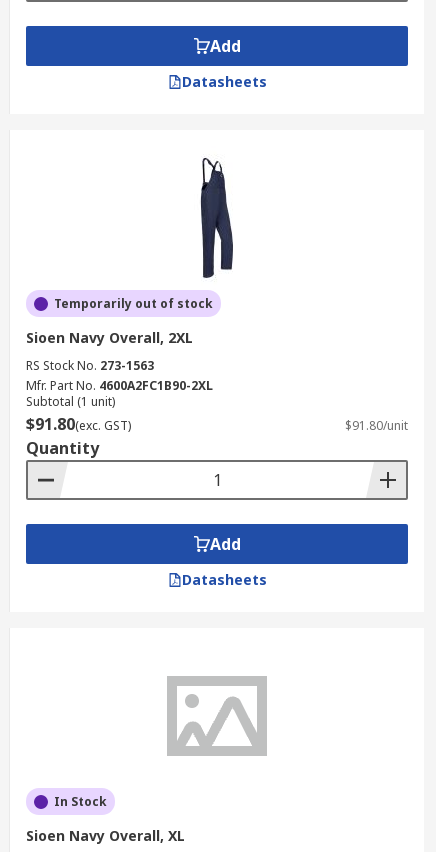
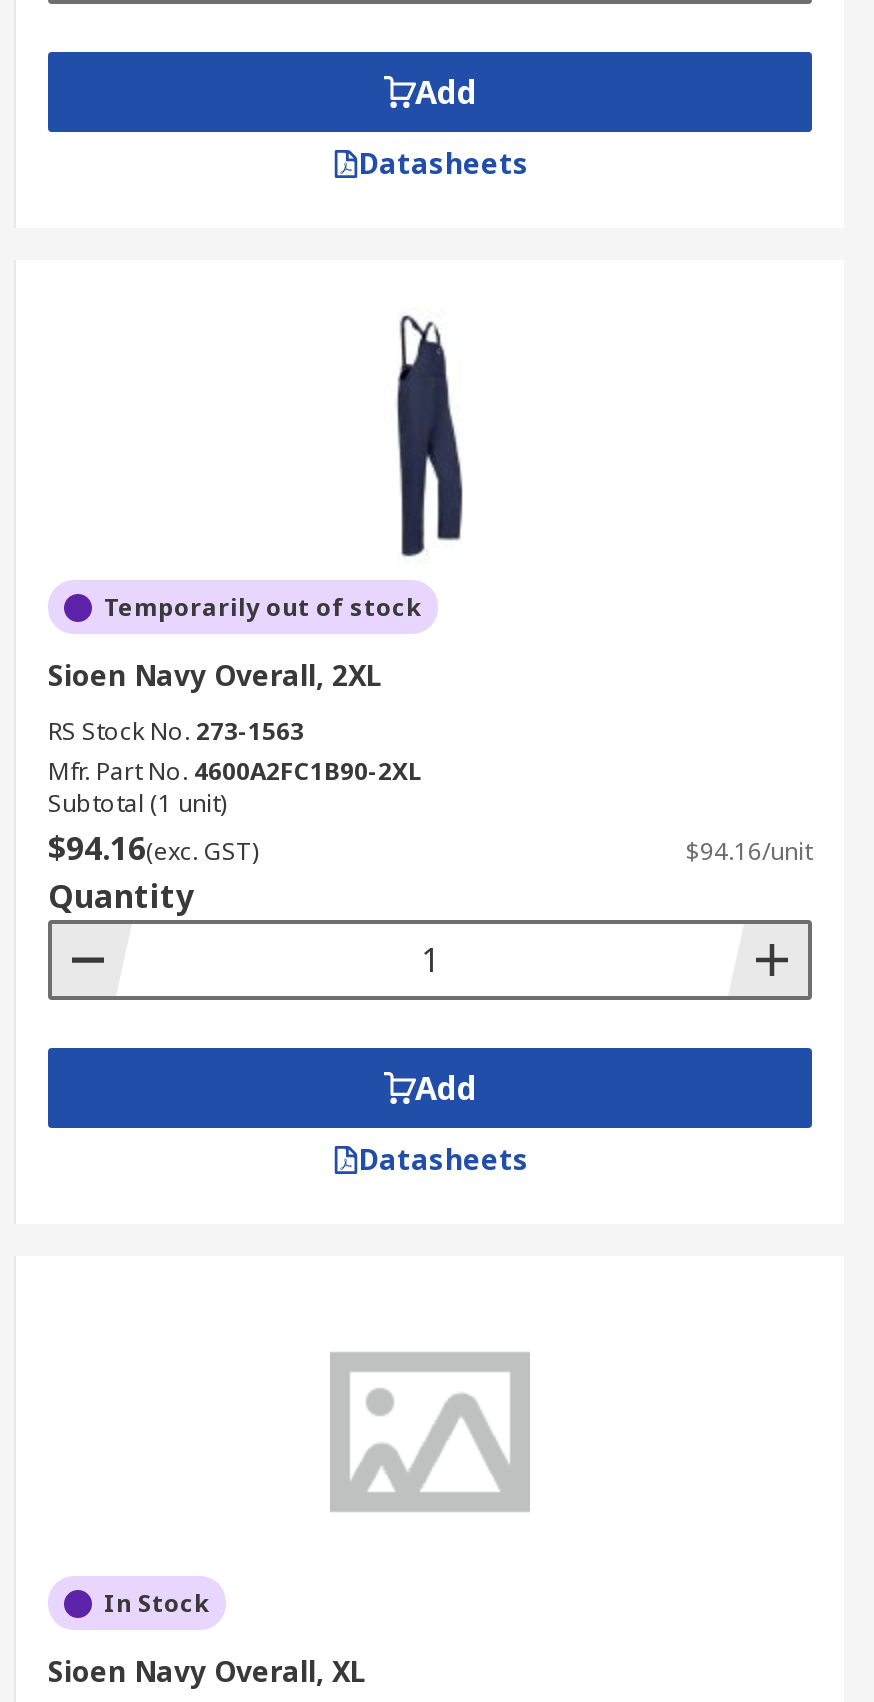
[26,413,408,435] $91.80(exc. GST) | $91.80/unit -> [48,826,812,870] $94.16(exc. GST) | $94.16/unit

